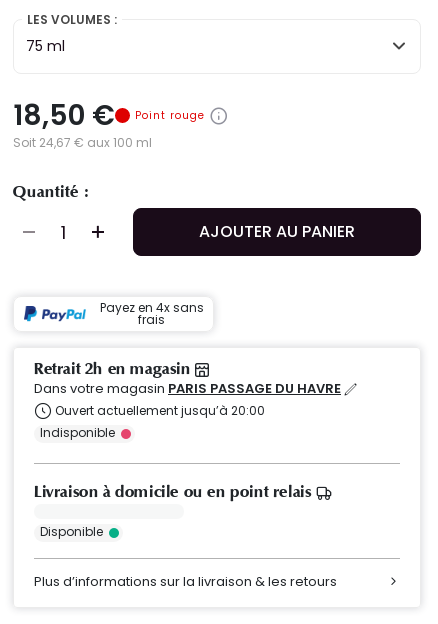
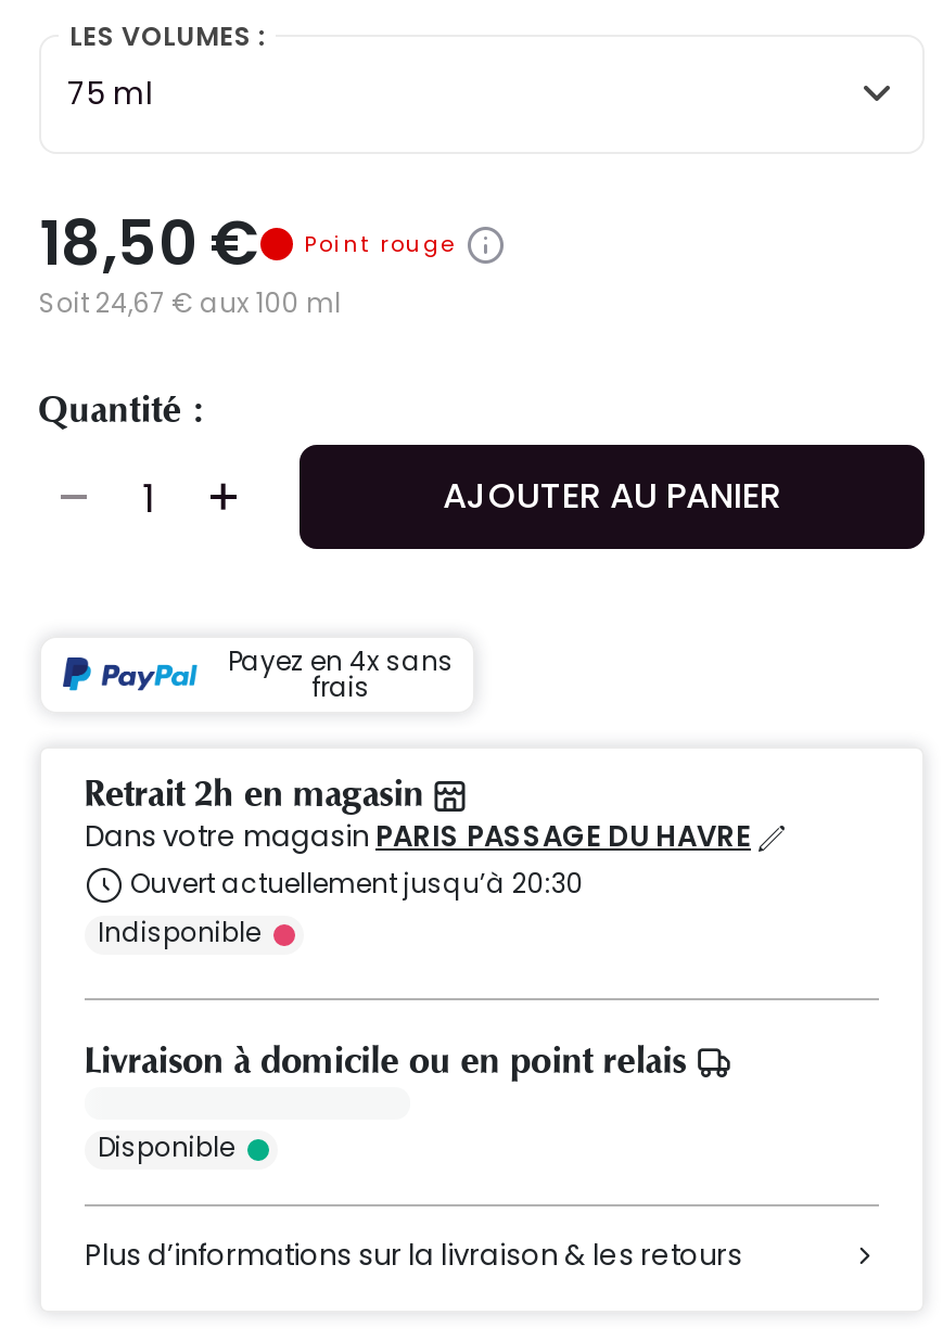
[55,401,265,418] Ouvert actuellement jusqu’à 20:00 -> [130,864,584,901] Ouvert actuellement jusqu’à 20:30

